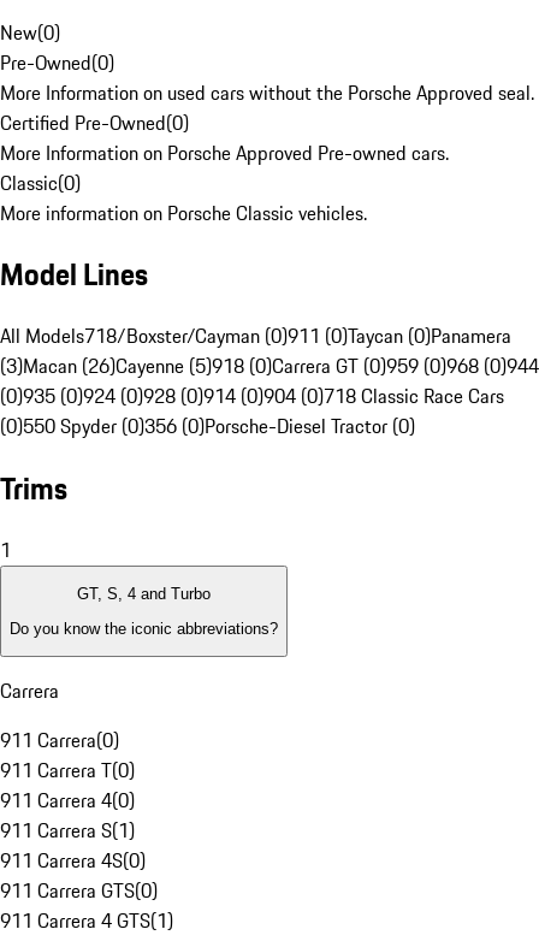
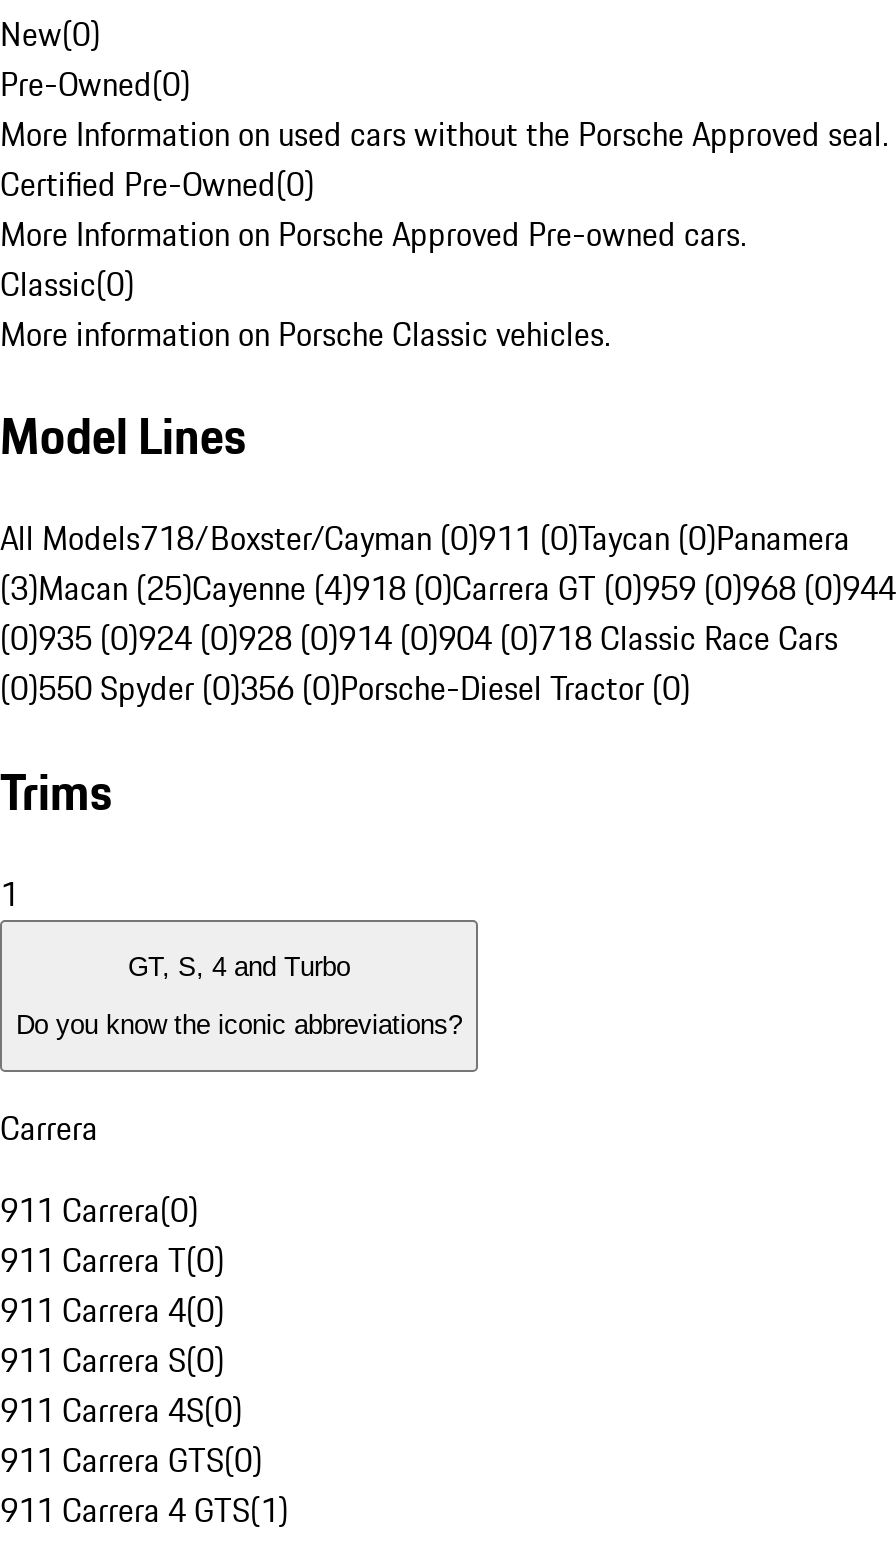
[0,352,539,381] (3)Macan (26)Cayenne (5)918 (0)Carrera GT (0)959 (0)968 (0)944 -> [0,565,896,613] (3)Macan (25)Cayenne (4)918 (0)Carrera GT (0)959 (0)968 (0)944
[0,816,135,845] 911 Carrera S(1) -> [0,1336,224,1384] 911 Carrera S(0)

